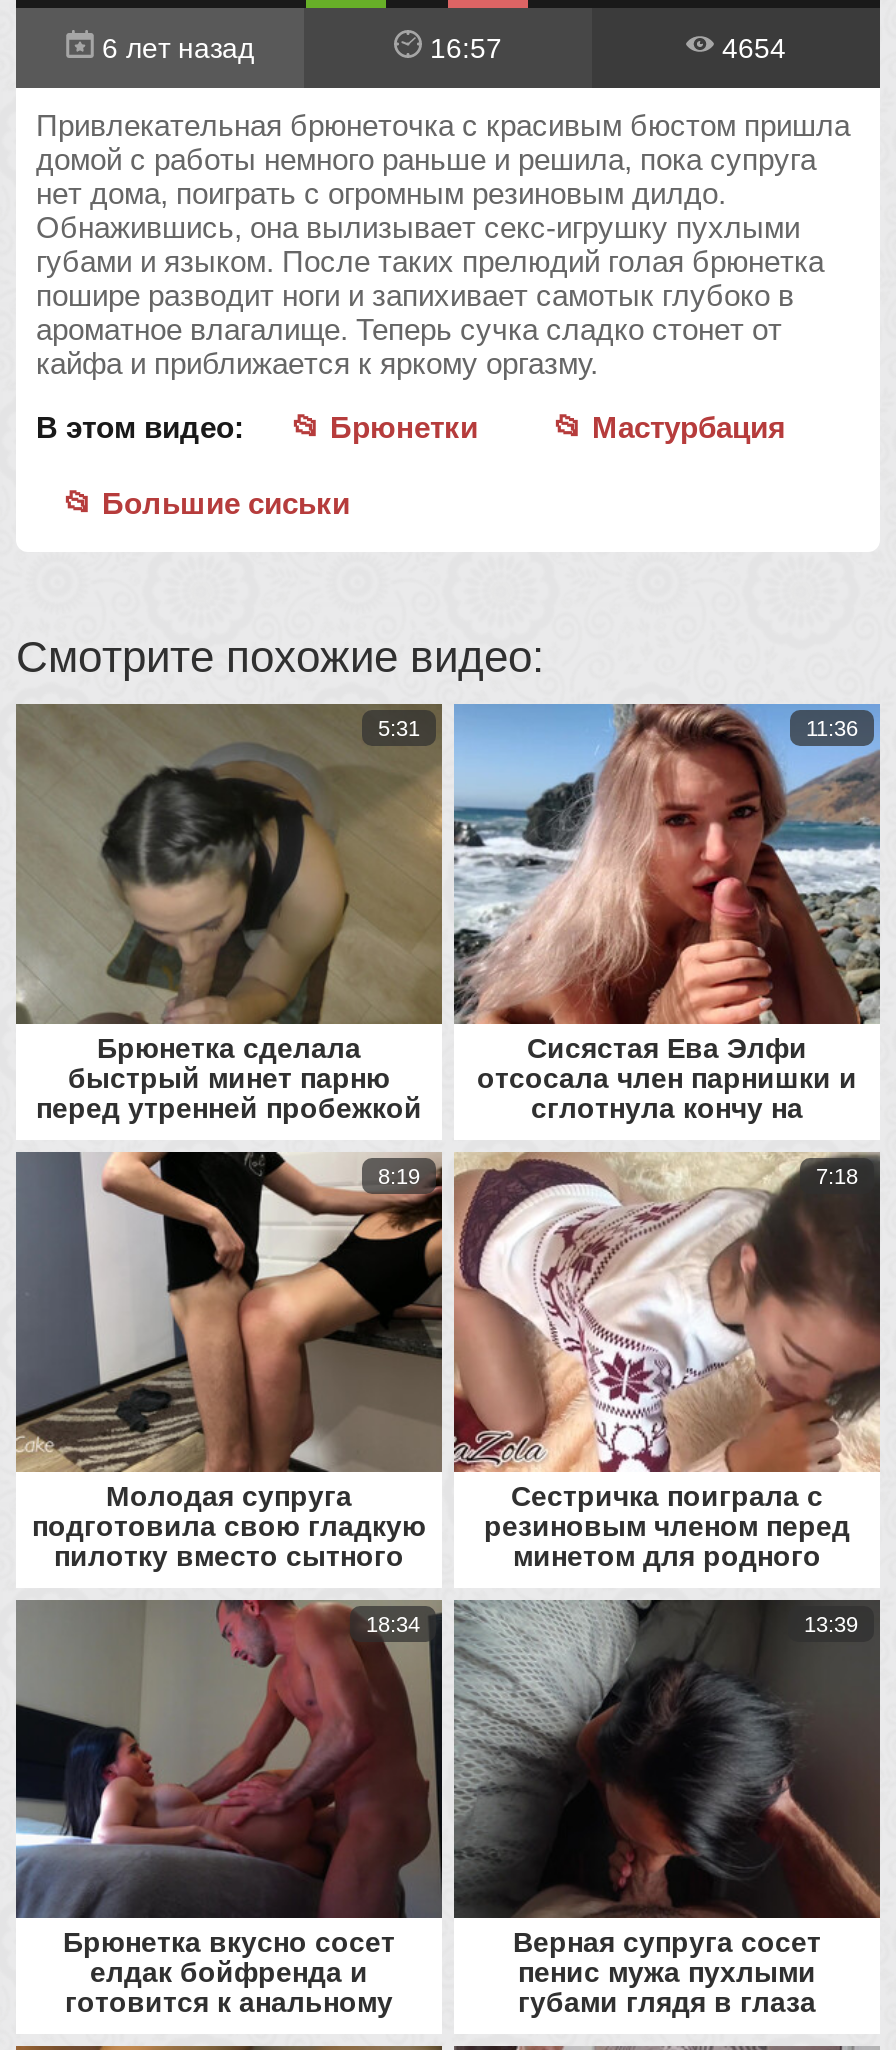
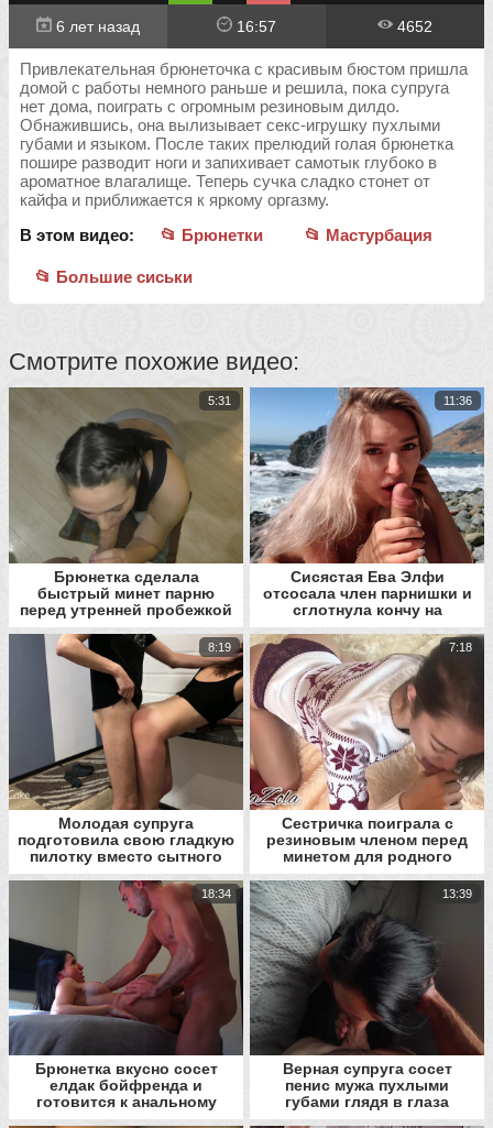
[714,32,786,64] 4654 -> [393,18,432,35] 4652

